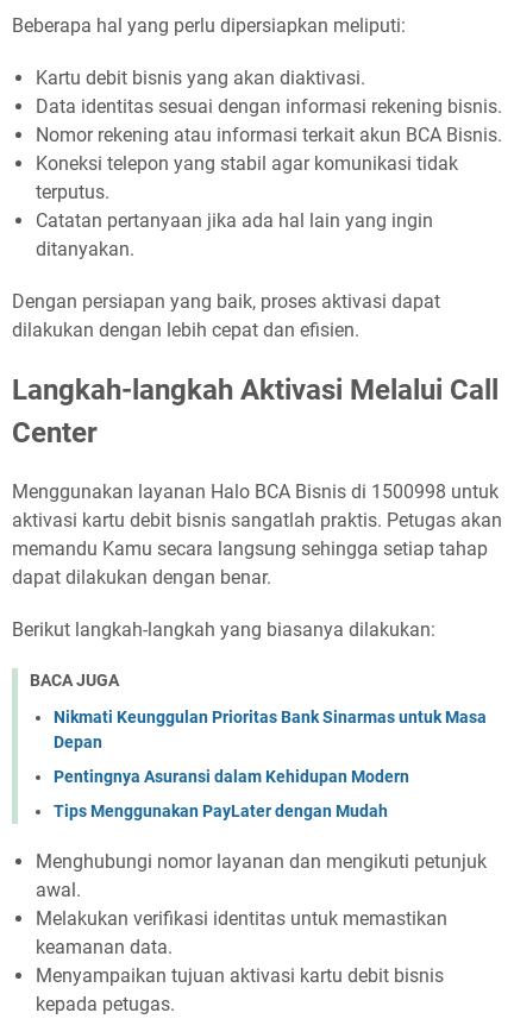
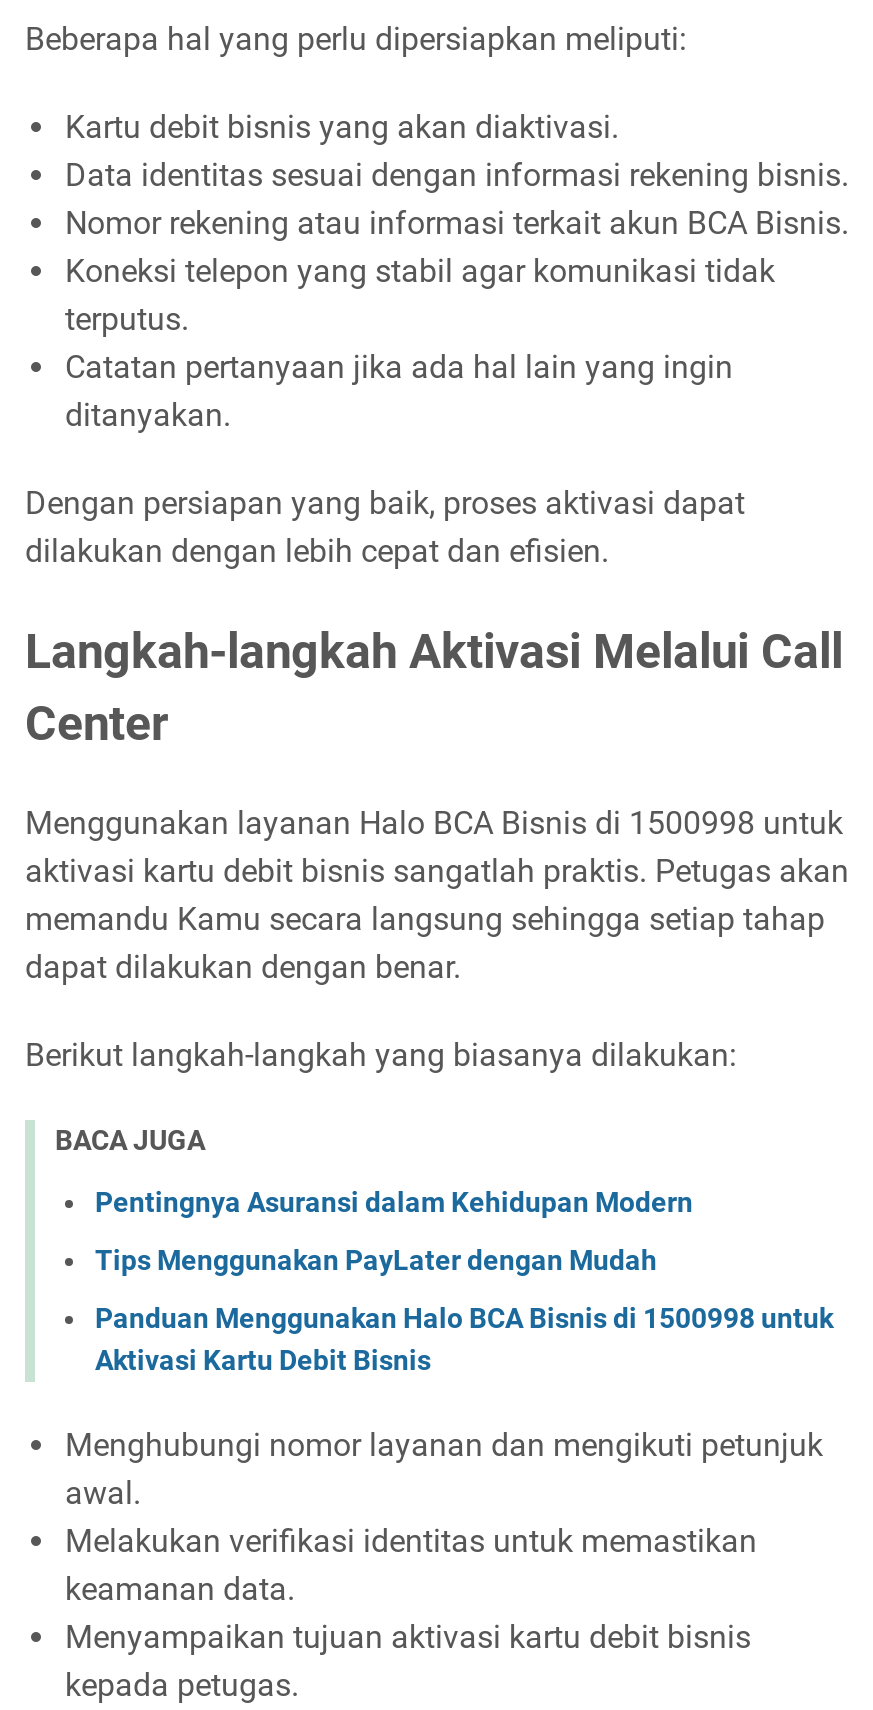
[54,707,487,751] Nikmati Keunggulan Prioritas Bank Sinarmas untuk Masa | Depan -> none
moved [54,767,409,820] -> [95,1185,693,1275]: Pentingnya Asuransi dalam Kehidupan Modern | Tips Menggunakan PayLater dengan Mudah
none -> [95,1301,833,1375] Panduan Menggunakan Halo BCA Bisnis di 1500998 untuk | Aktivasi Kartu Debit Bisnis

